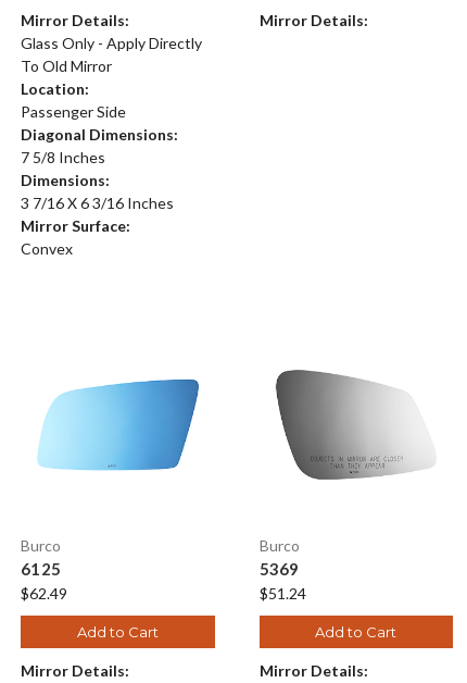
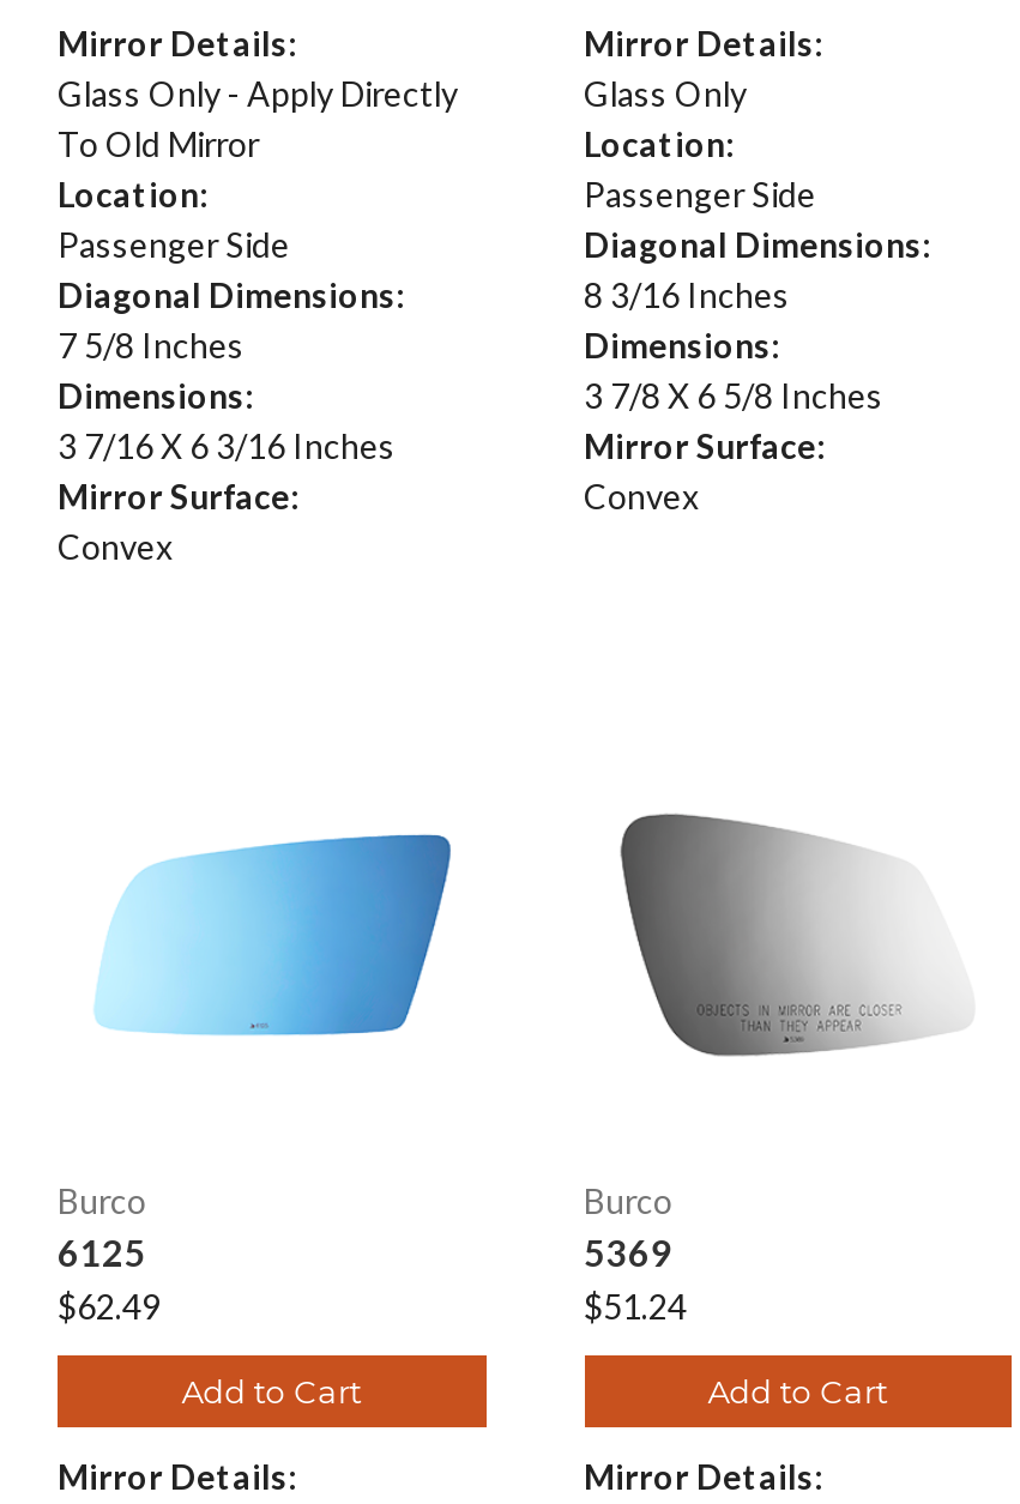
none -> [584,74,931,517] Glass Only | Location: | Passenger Side | Diagonal Dimensions: | 8 3/16 Inches | Dimensions: | 3 7/8 X 6 5/8 Inches | Mirror Surface: | Convex

